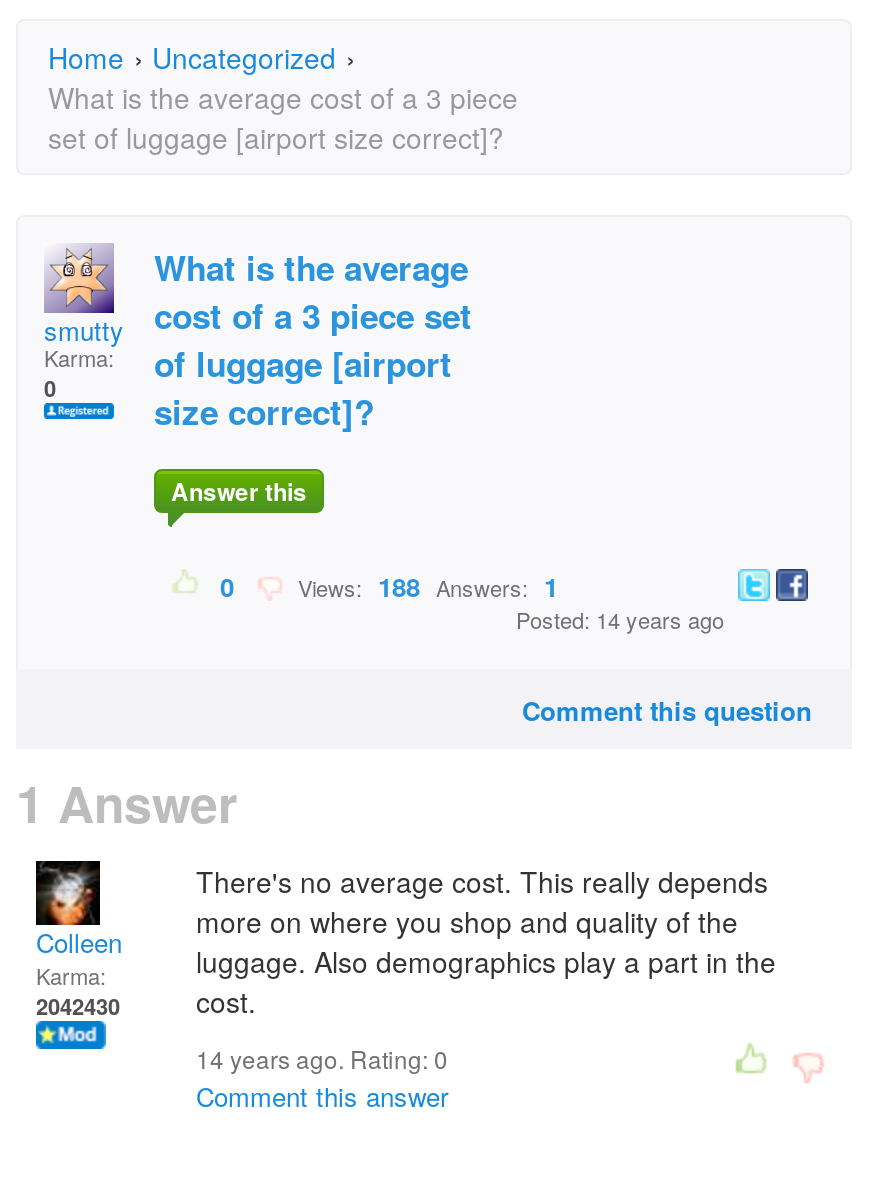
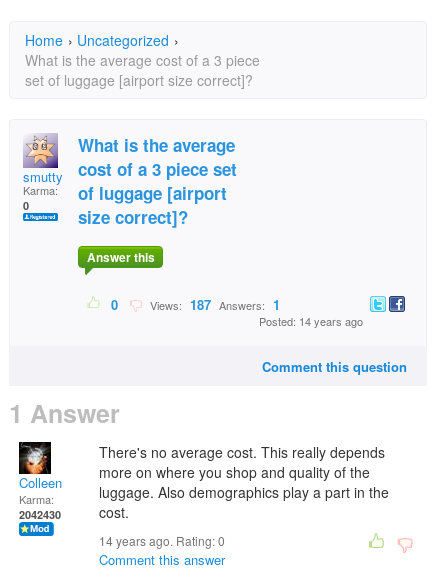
[286,567,558,605] Views: 188 Answers: 1 -> [144,295,280,314] Views: 187 Answers: 1

